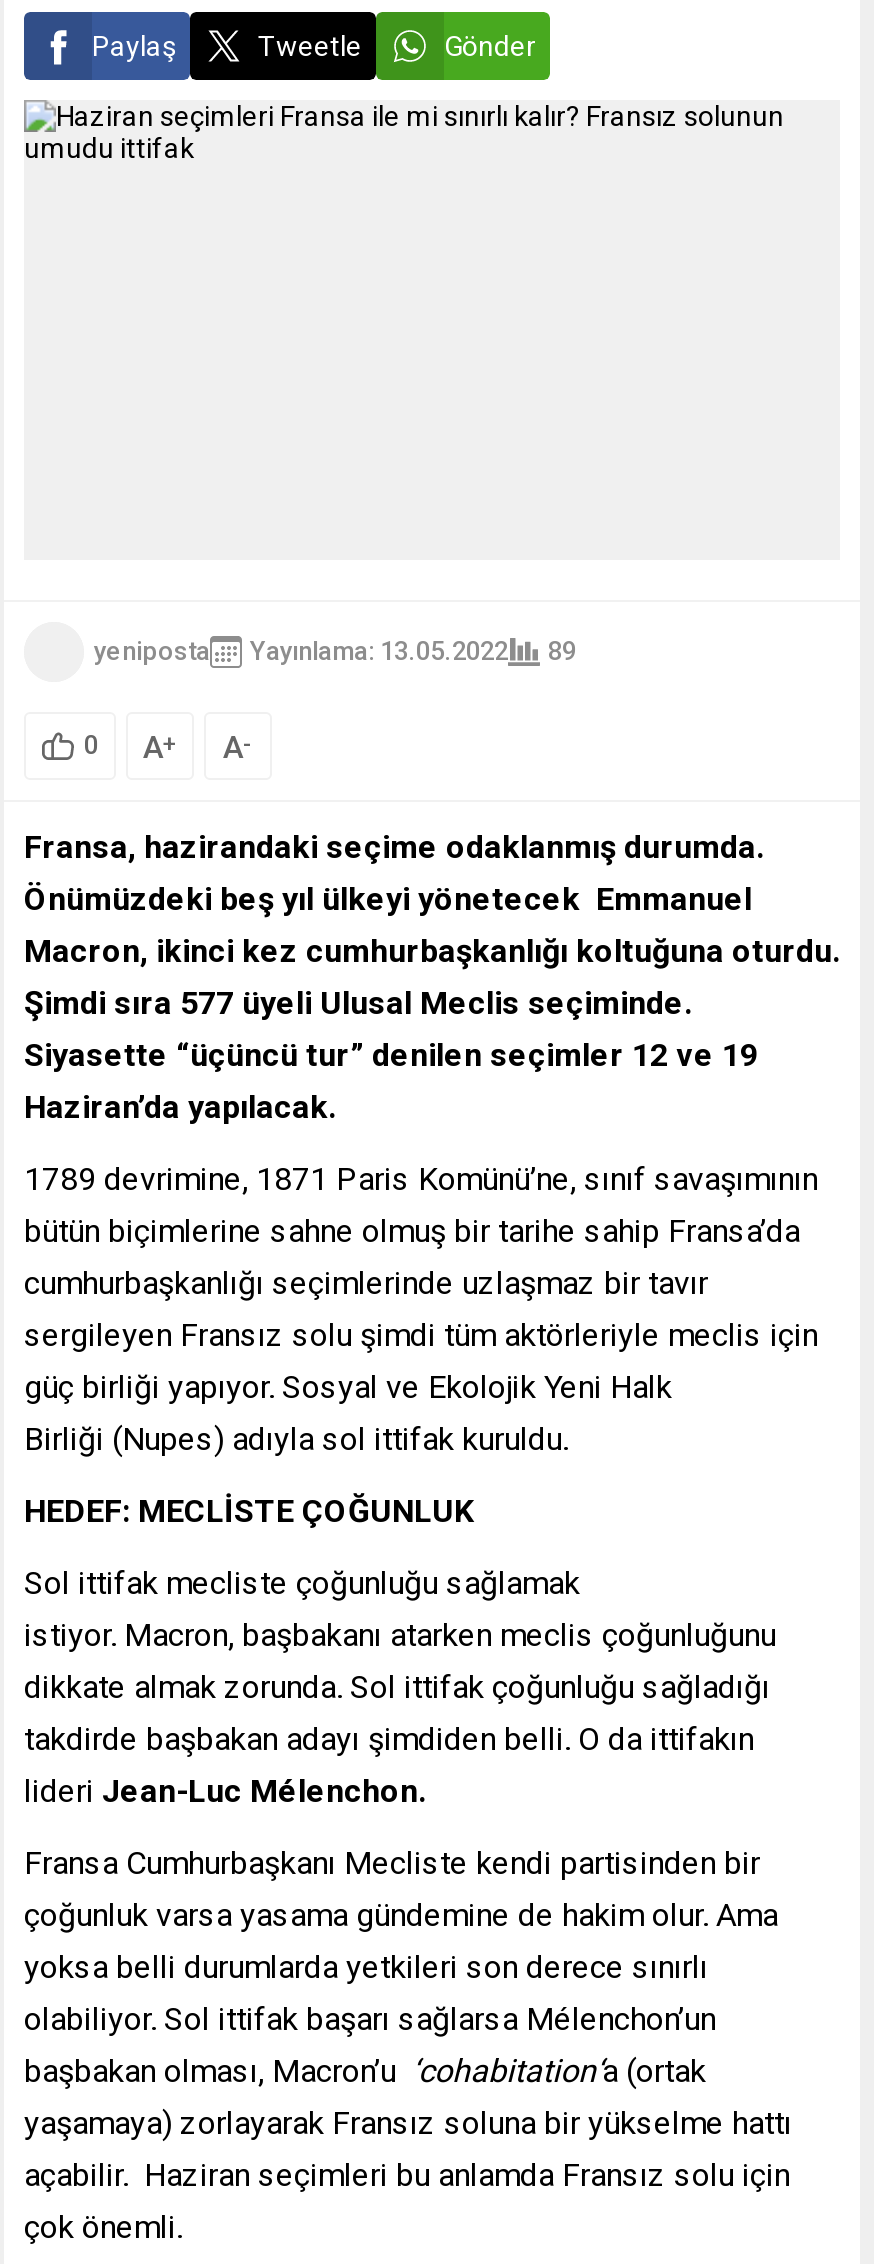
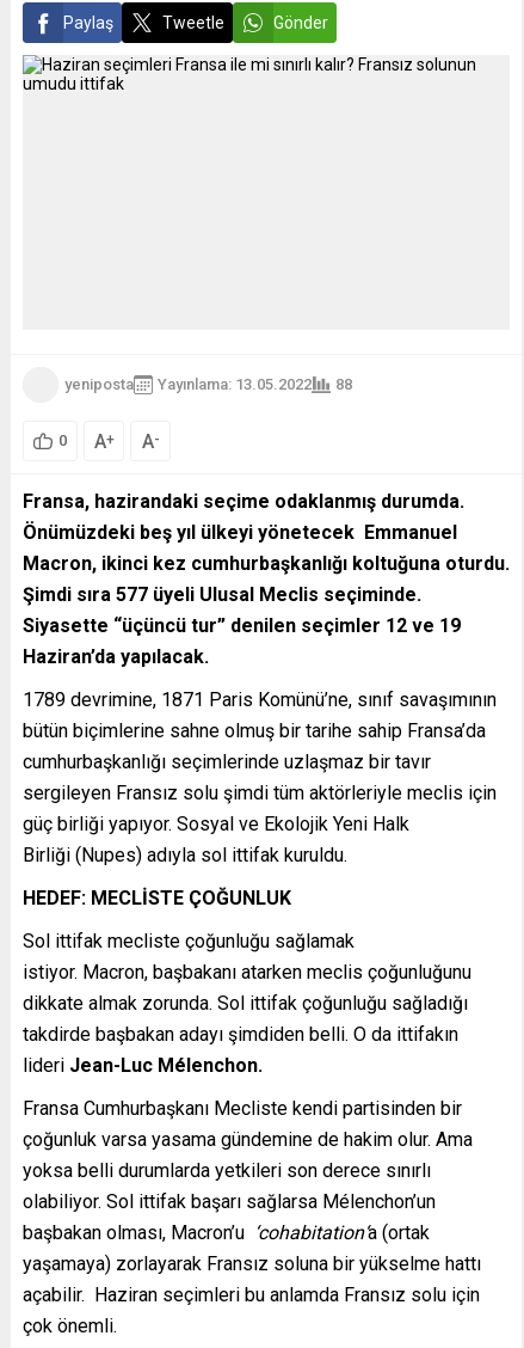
[94,637,576,667] yeniposta Yayınlama: 13.05.2022 89 -> [64,376,352,394] yeniposta Yayınlama: 13.05.2022 88

